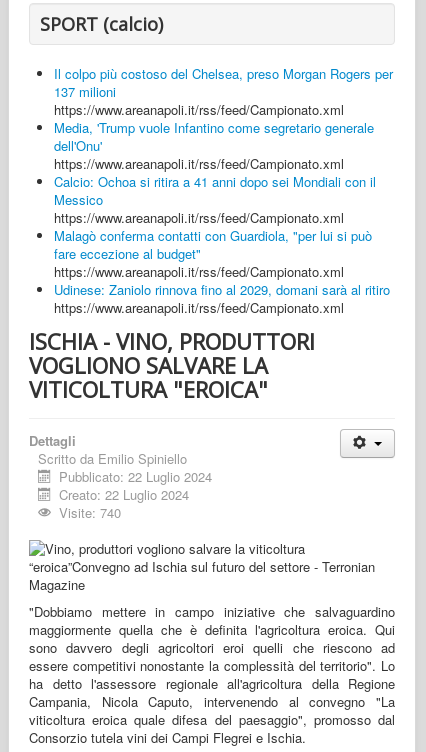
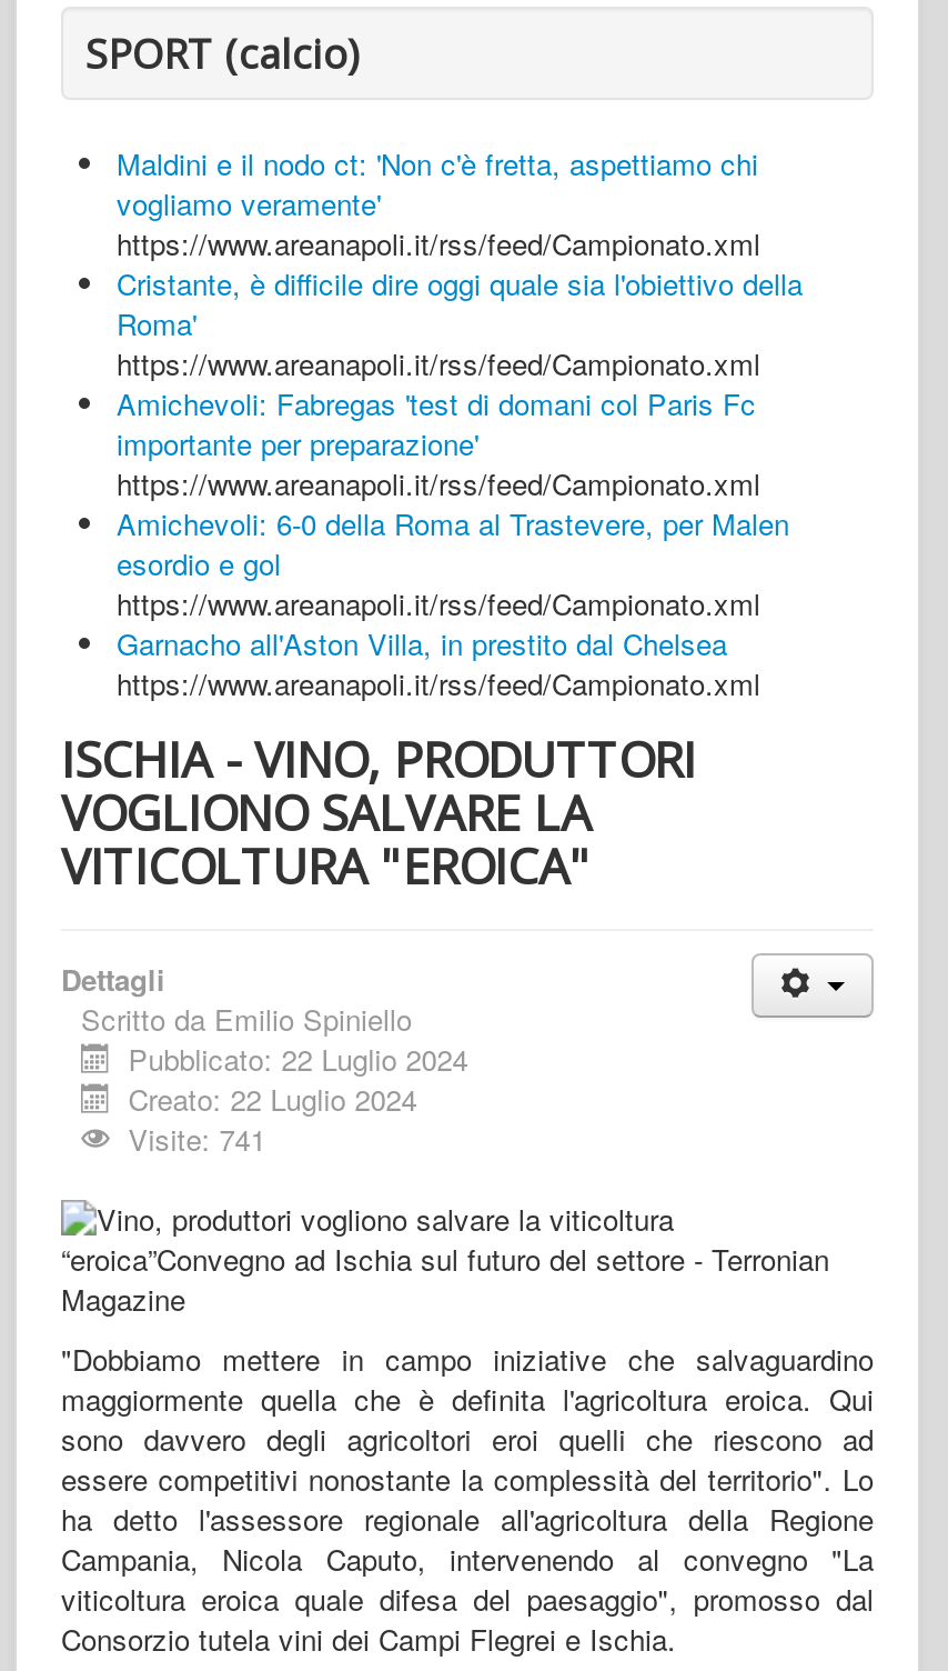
[54,64,393,101] Il colpo più costoso del Chelsea, preso Morgan Rogers per | 137 milioni -> [117,142,758,224] Maldini e il nodo ct: 'Non c'è fretta, aspettiamo chi | vogliamo veramente'
[54,118,374,155] Media, 'Trump vuole Infantino come segretario generale | dell'Onu' -> [117,262,803,344] Cristante, è difficile dire oggi quale sia l'obiettivo della | Roma'
[54,172,376,209] Calcio: Ochoa si ritira a 41 anni dopo sei Mondiali con il | Messico -> [117,382,756,464] Amichevoli: Fabregas 'test di domani col Paris Fc | importante per preparazione'
[54,226,372,263] Malagò conferma contatti con Guardiola, "per lui si può | fare eccezione al budget" -> [117,502,789,584] Amichevoli: 6-0 della Roma al Trastevere, per Malen | esordio e gol
[54,280,390,299] Udinese: Zaniolo rinnova fino al 2029, domani sarà al ritiro -> [117,622,727,664] Garnacho all'Aston Villa, in prestito dal Chelsea
[59,503,121,522] Visite: 740 -> [128,1117,266,1160] Visite: 741

